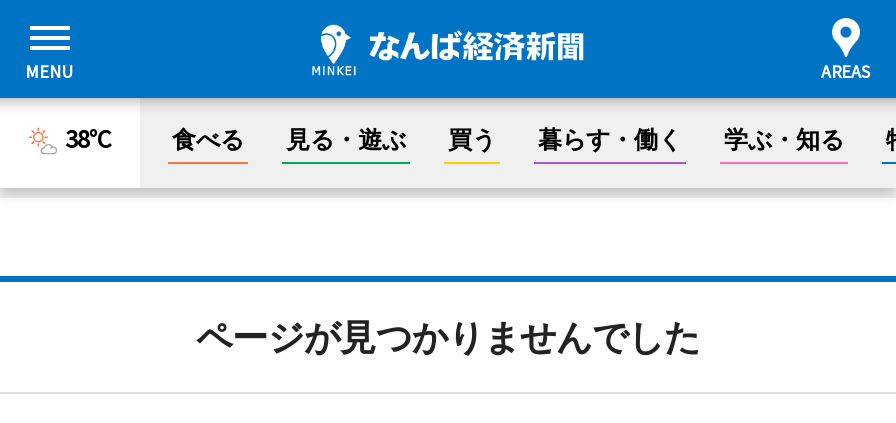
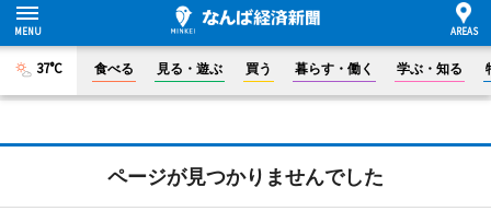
[65,123,113,157] 38°C -> [36,60,62,78] 37°C

